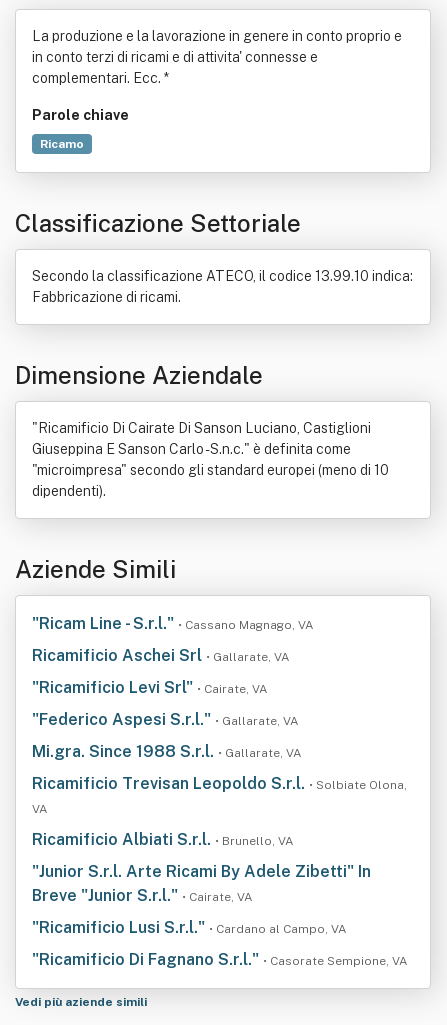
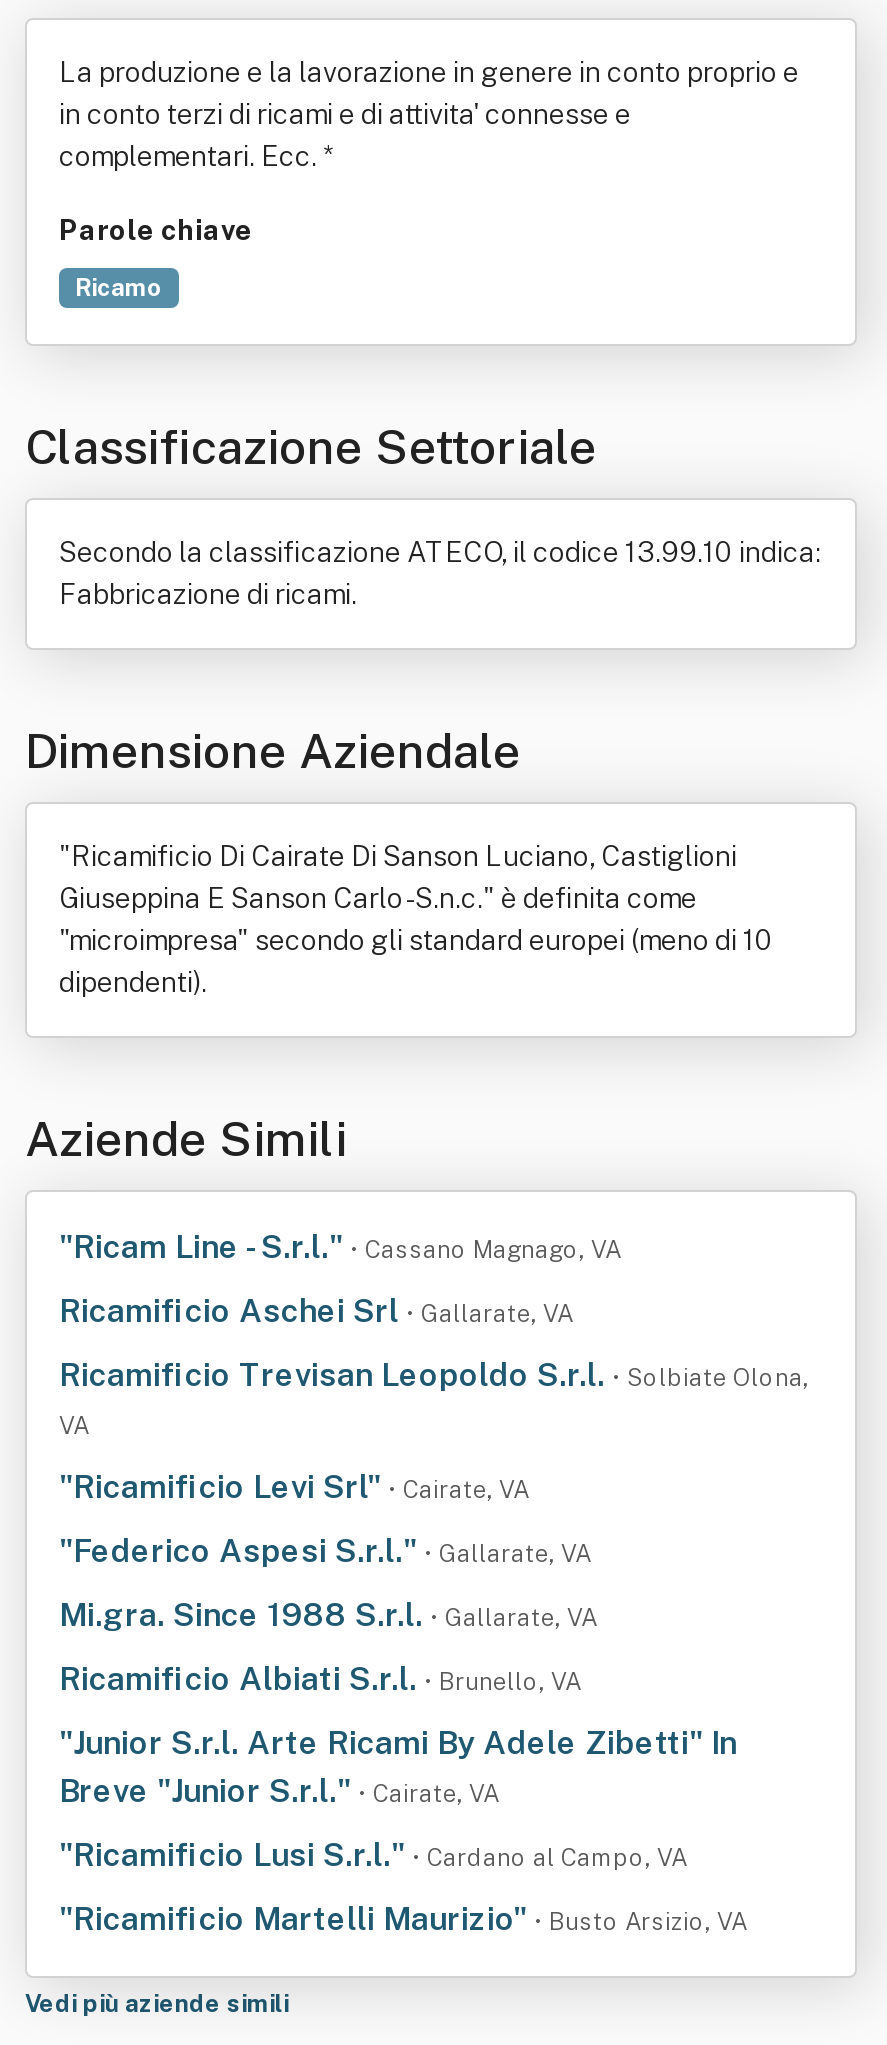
moved [32,678,301,761] -> [59,1468,597,1634]: "Ricamificio Levi Srl" • Cairate, VA | "Federico Aspesi S.r.l." • Gallarate, VA | Mi.gra. Since 1988 S.r.l. • Gallarate, VA
moved [32,774,407,816] -> [59,1356,809,1440]: Ricamificio Trevisan Leopoldo S.r.l. • Solbiate Olona, | VA
[32,950,407,969] "Ricamificio Di Fagnano S.r.l." • Casorate Sempione, VA -> [59,1900,747,1938] "Ricamificio Martelli Maurizio" • Busto Arsizio, VA

